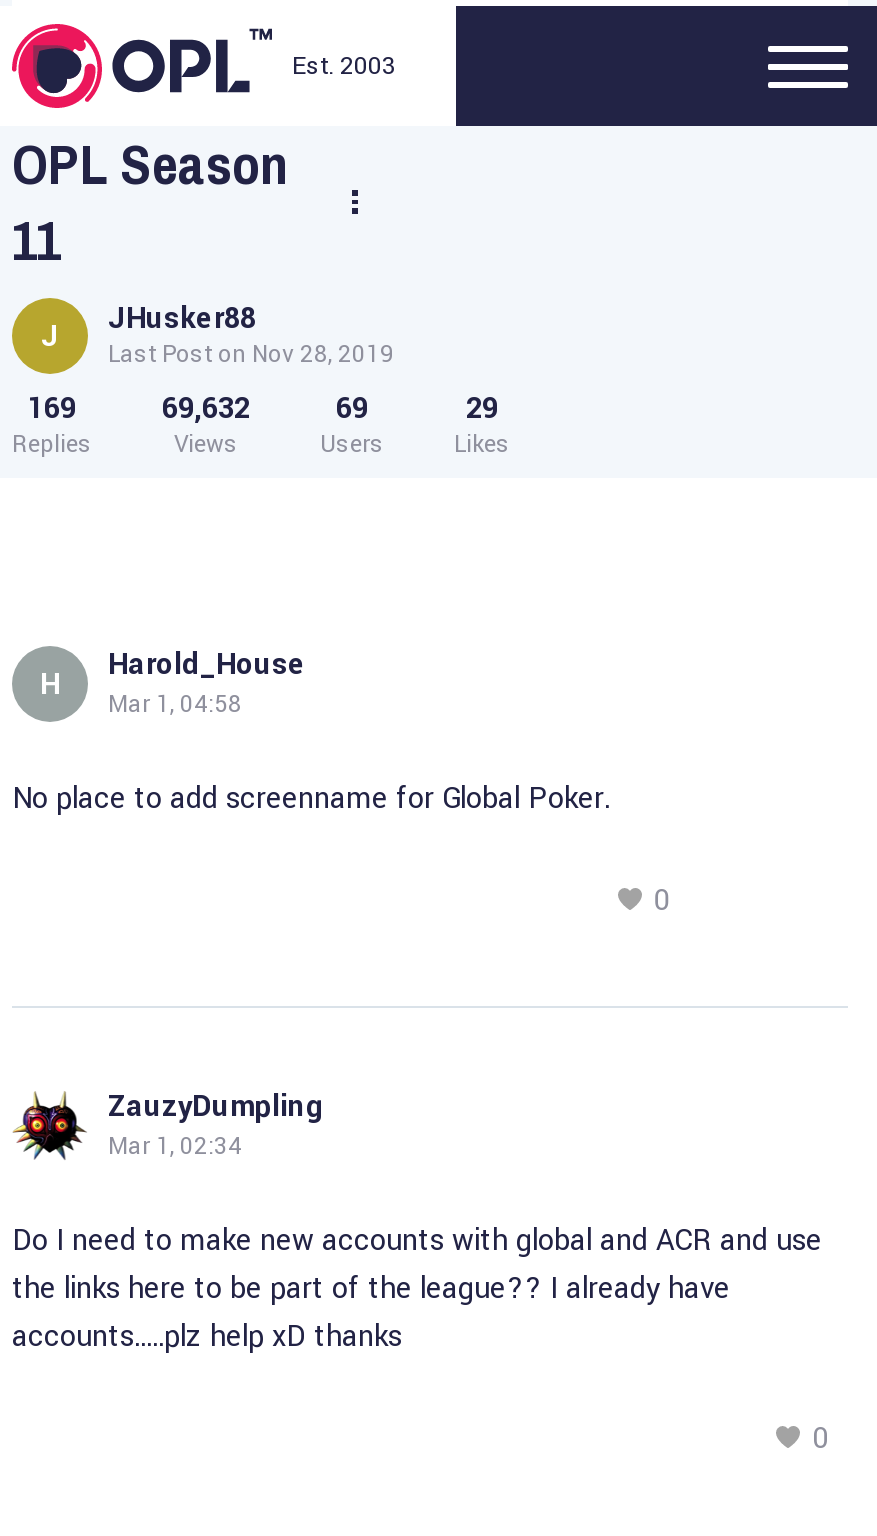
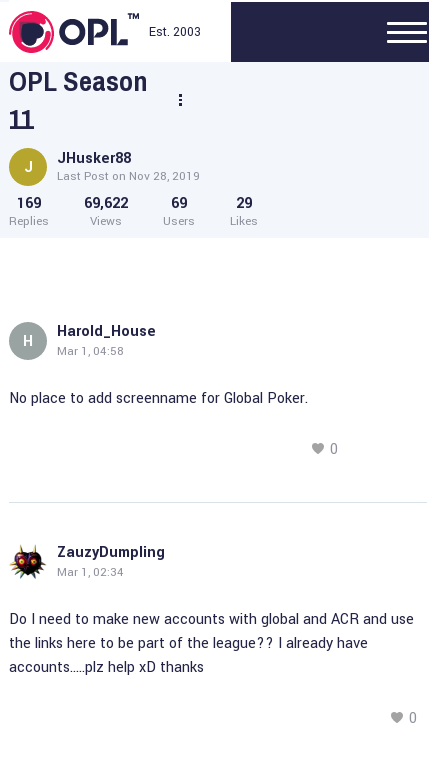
[162,388,250,430] 69,632 -> [84,193,128,214] 69,622

